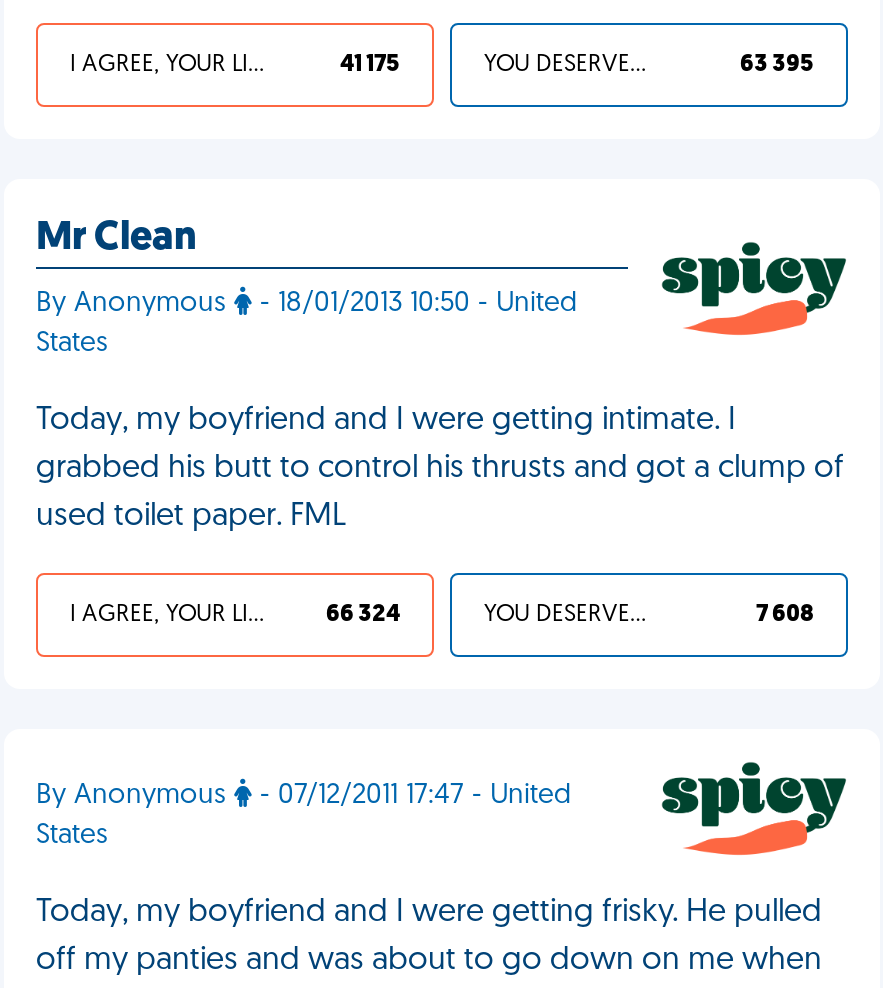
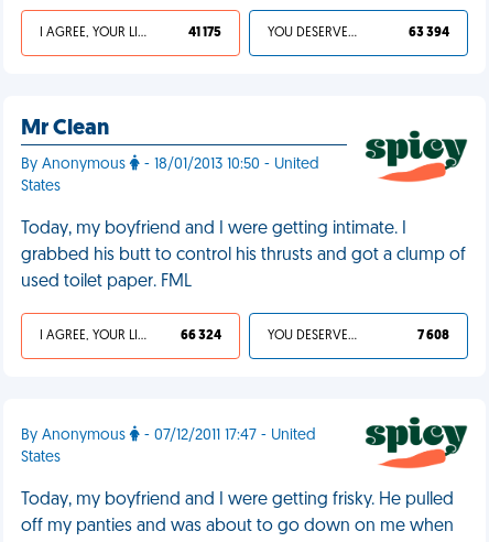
[740,53,814,77] 63 395 -> [409,26,449,40] 63 394

